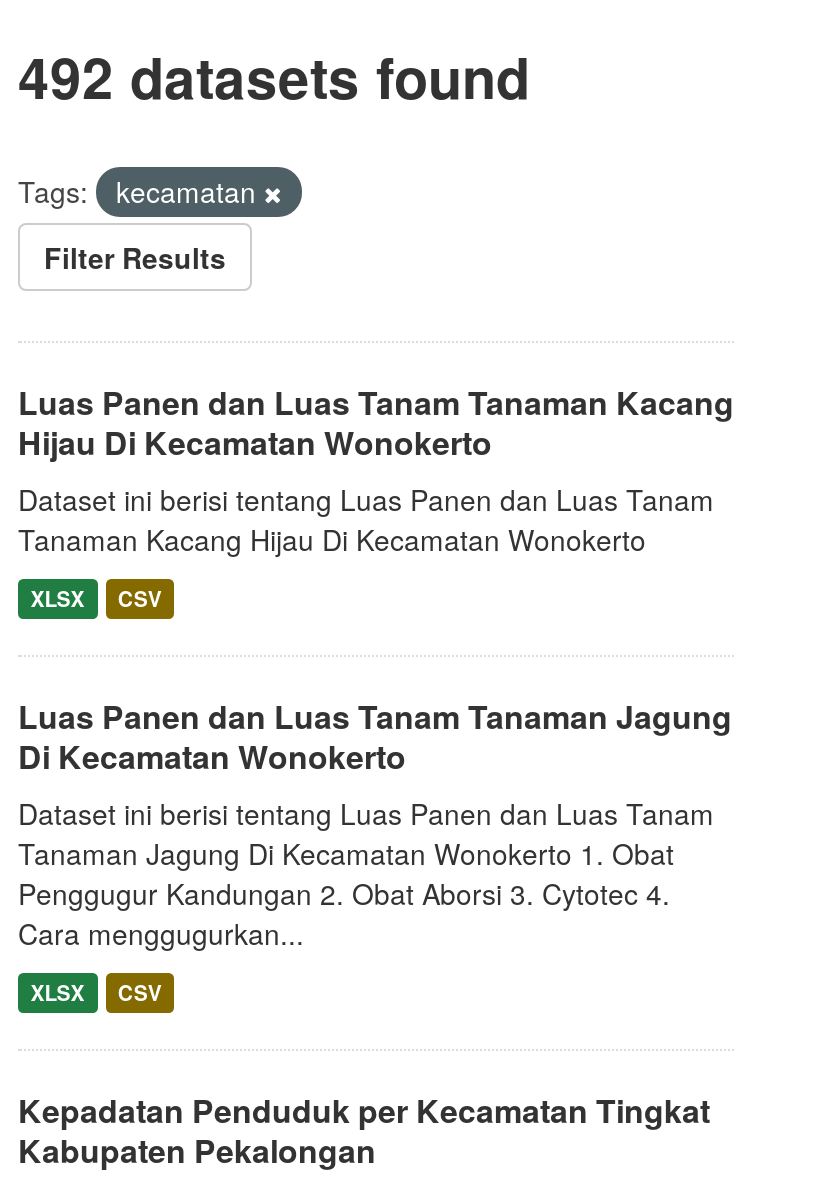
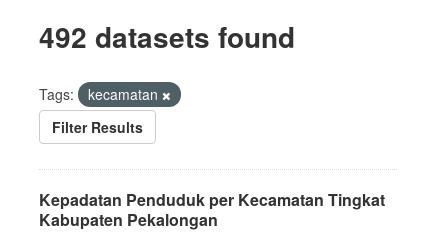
[18,379,734,1007] Luas Panen dan Luas Tanam Tanaman Kacang | Hijau Di Kecamatan Wonokerto | Dataset ini berisi tentang Luas Panen dan Luas Tanam | Tanaman Kacang Hijau Di Kecamatan Wonokerto | XLSX | CSV | Luas Panen dan Luas Tanam Tanaman Jagung | Di Kecamatan Wonokerto | Dataset ini berisi tentang Luas Panen dan Luas Tanam | Tanaman Jagung Di Kecamatan Wonokerto 1. Obat | Penggugur Kandungan 2. Obat Aborsi 3. Cytotec 4. | Cara menggugurkan... | XLSX | CSV -> none

